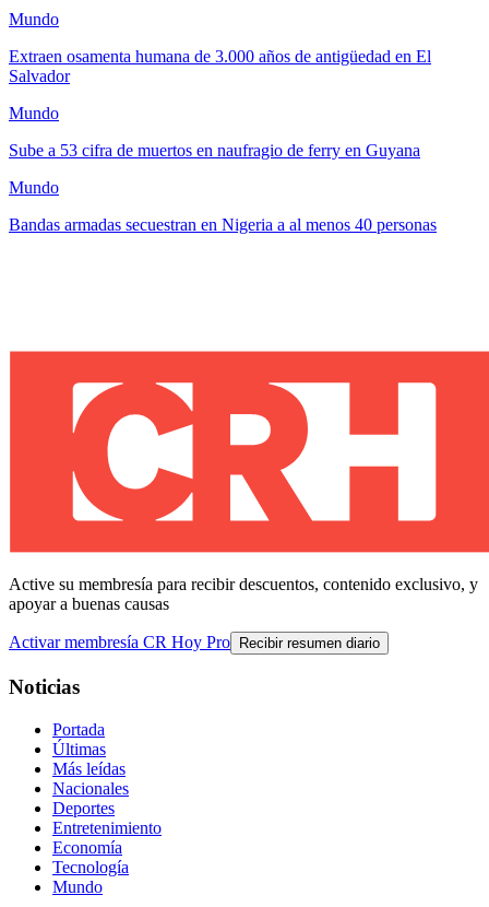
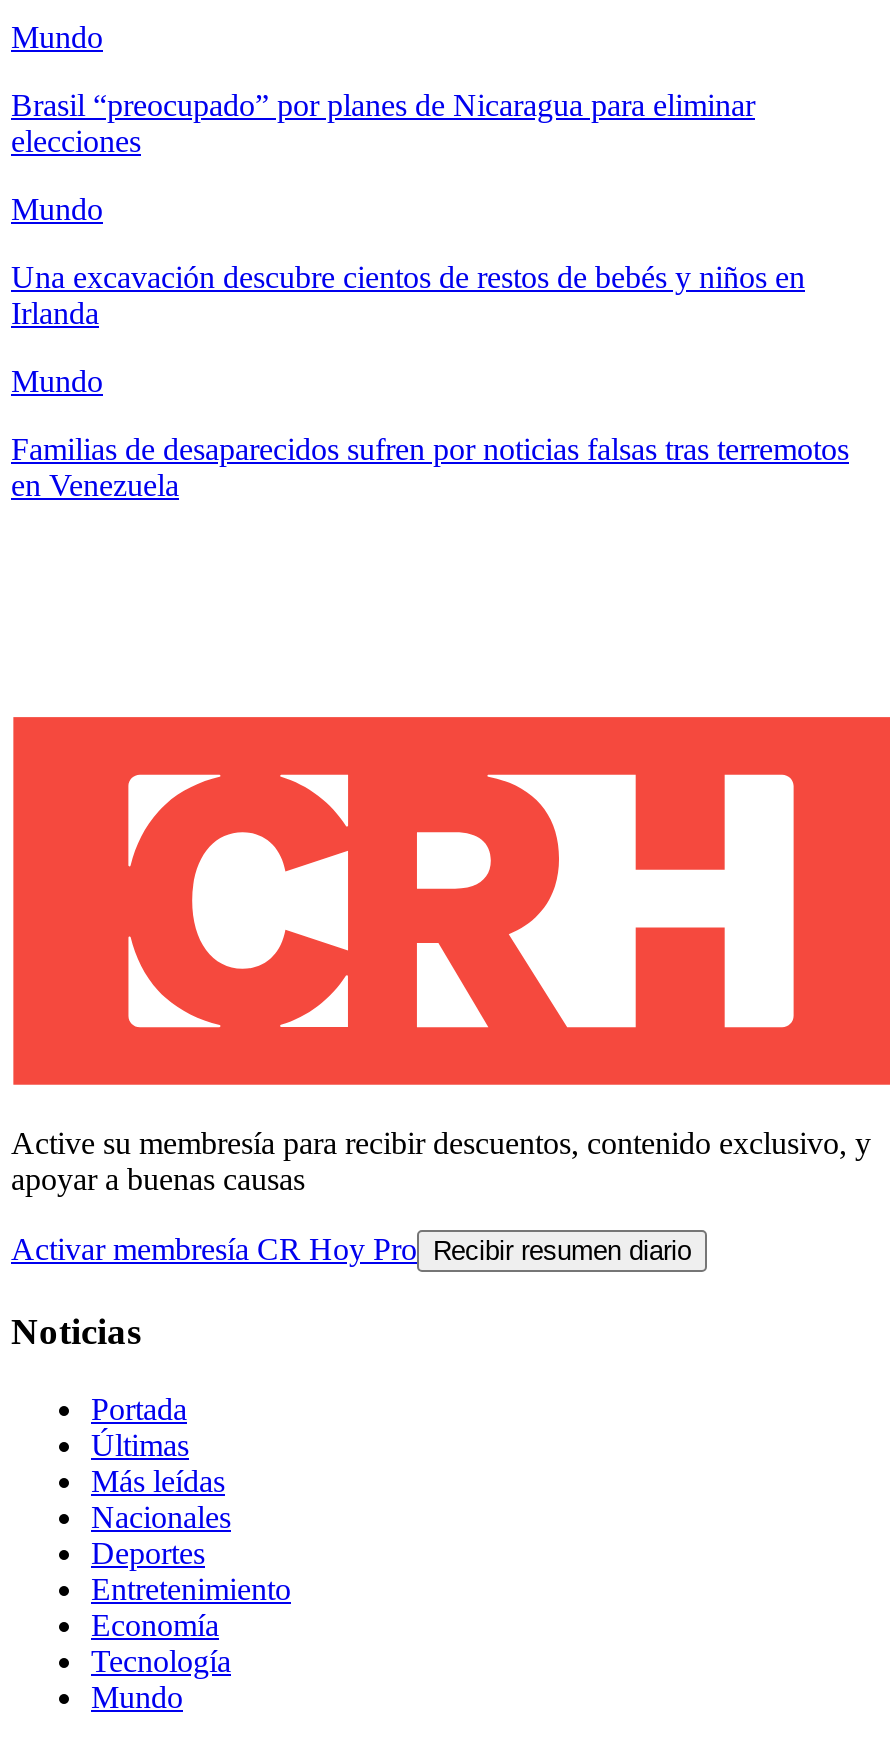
[9,47,431,85] Extraen osamenta humana de 3.000 años de antigüedad en El | Salvador -> [11,88,755,158] Brasil “preocupado” por planes de Nicaragua para eliminar | elecciones
[9,141,420,160] Sube a 53 cifra de muertos en naufragio de ferry en Guyana -> [11,260,805,330] Una excavación descubre cientos de restos de bebés y niños en | Irlanda
[9,215,437,234] Bandas armadas secuestran en Nigeria a al menos 40 personas -> [11,432,849,502] Familias de desaparecidos sufren por noticias falsas tras terremotos | en Venezuela

